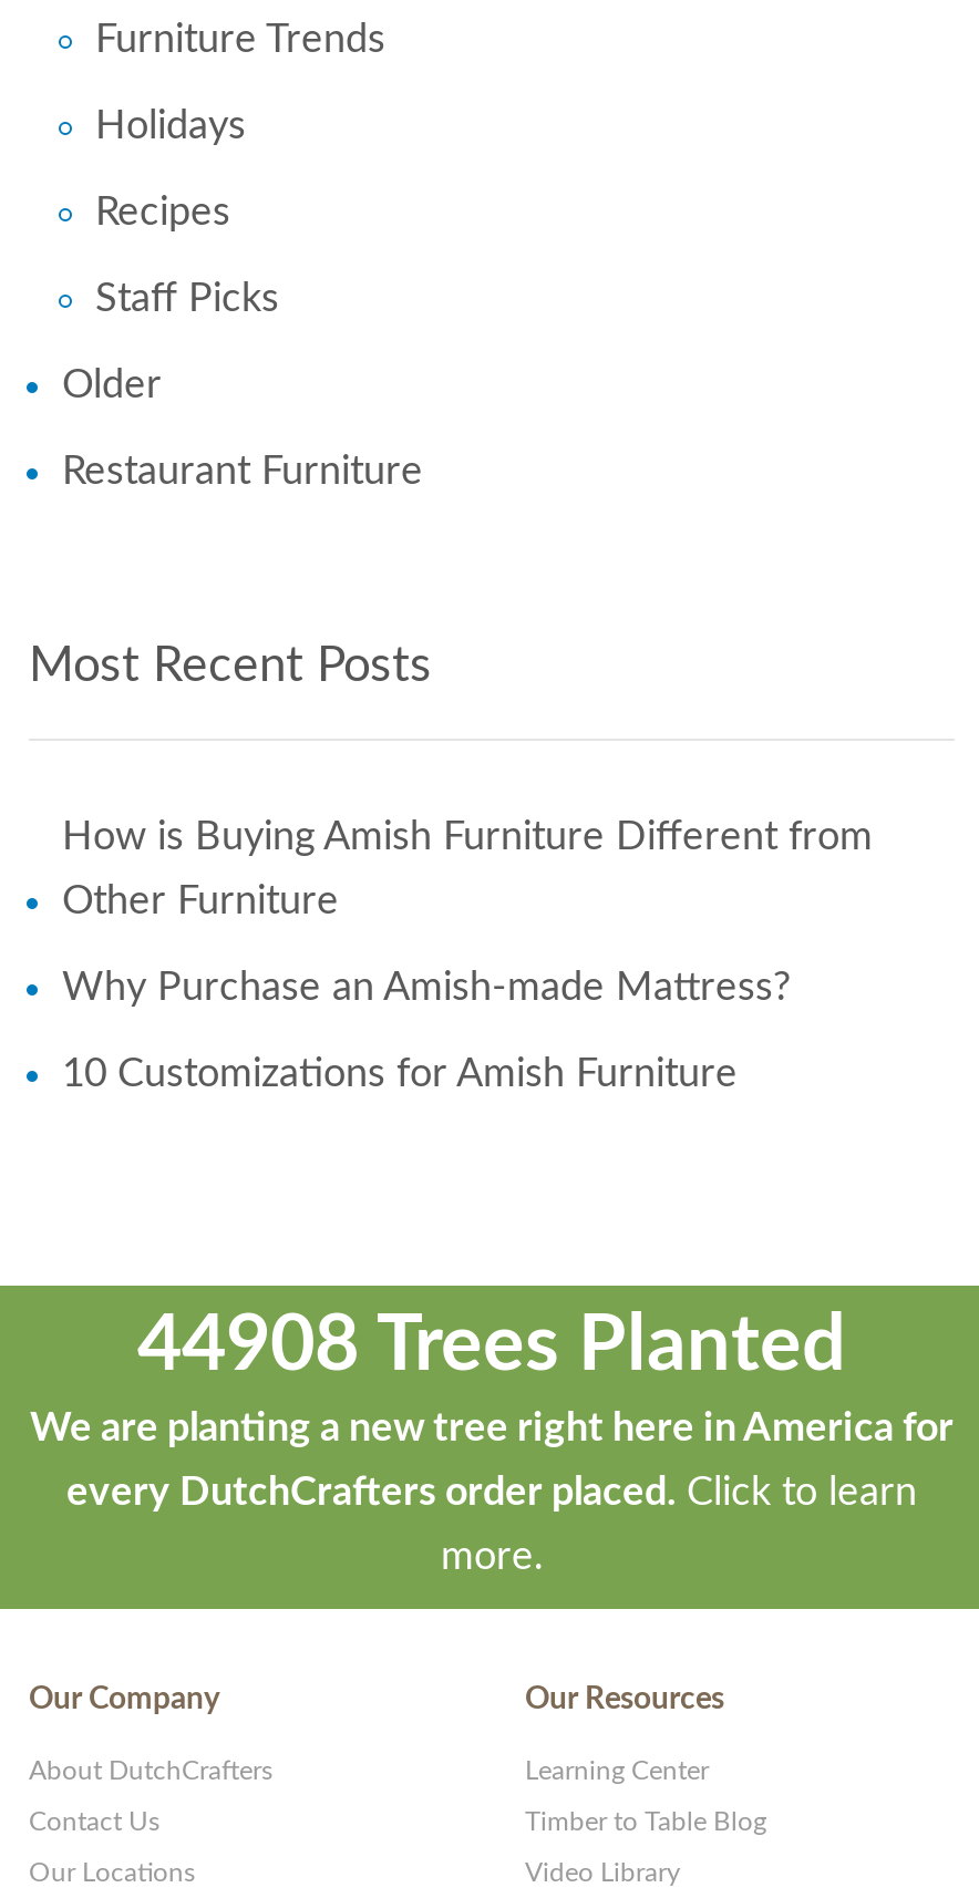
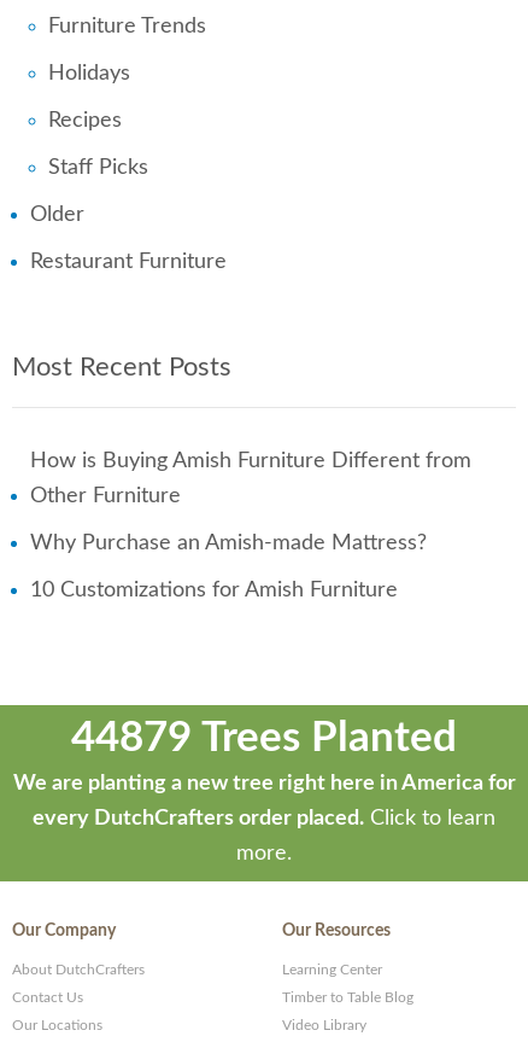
[137,1308,846,1385] 44908 Trees Planted -> [71,717,457,759] 44879 Trees Planted

